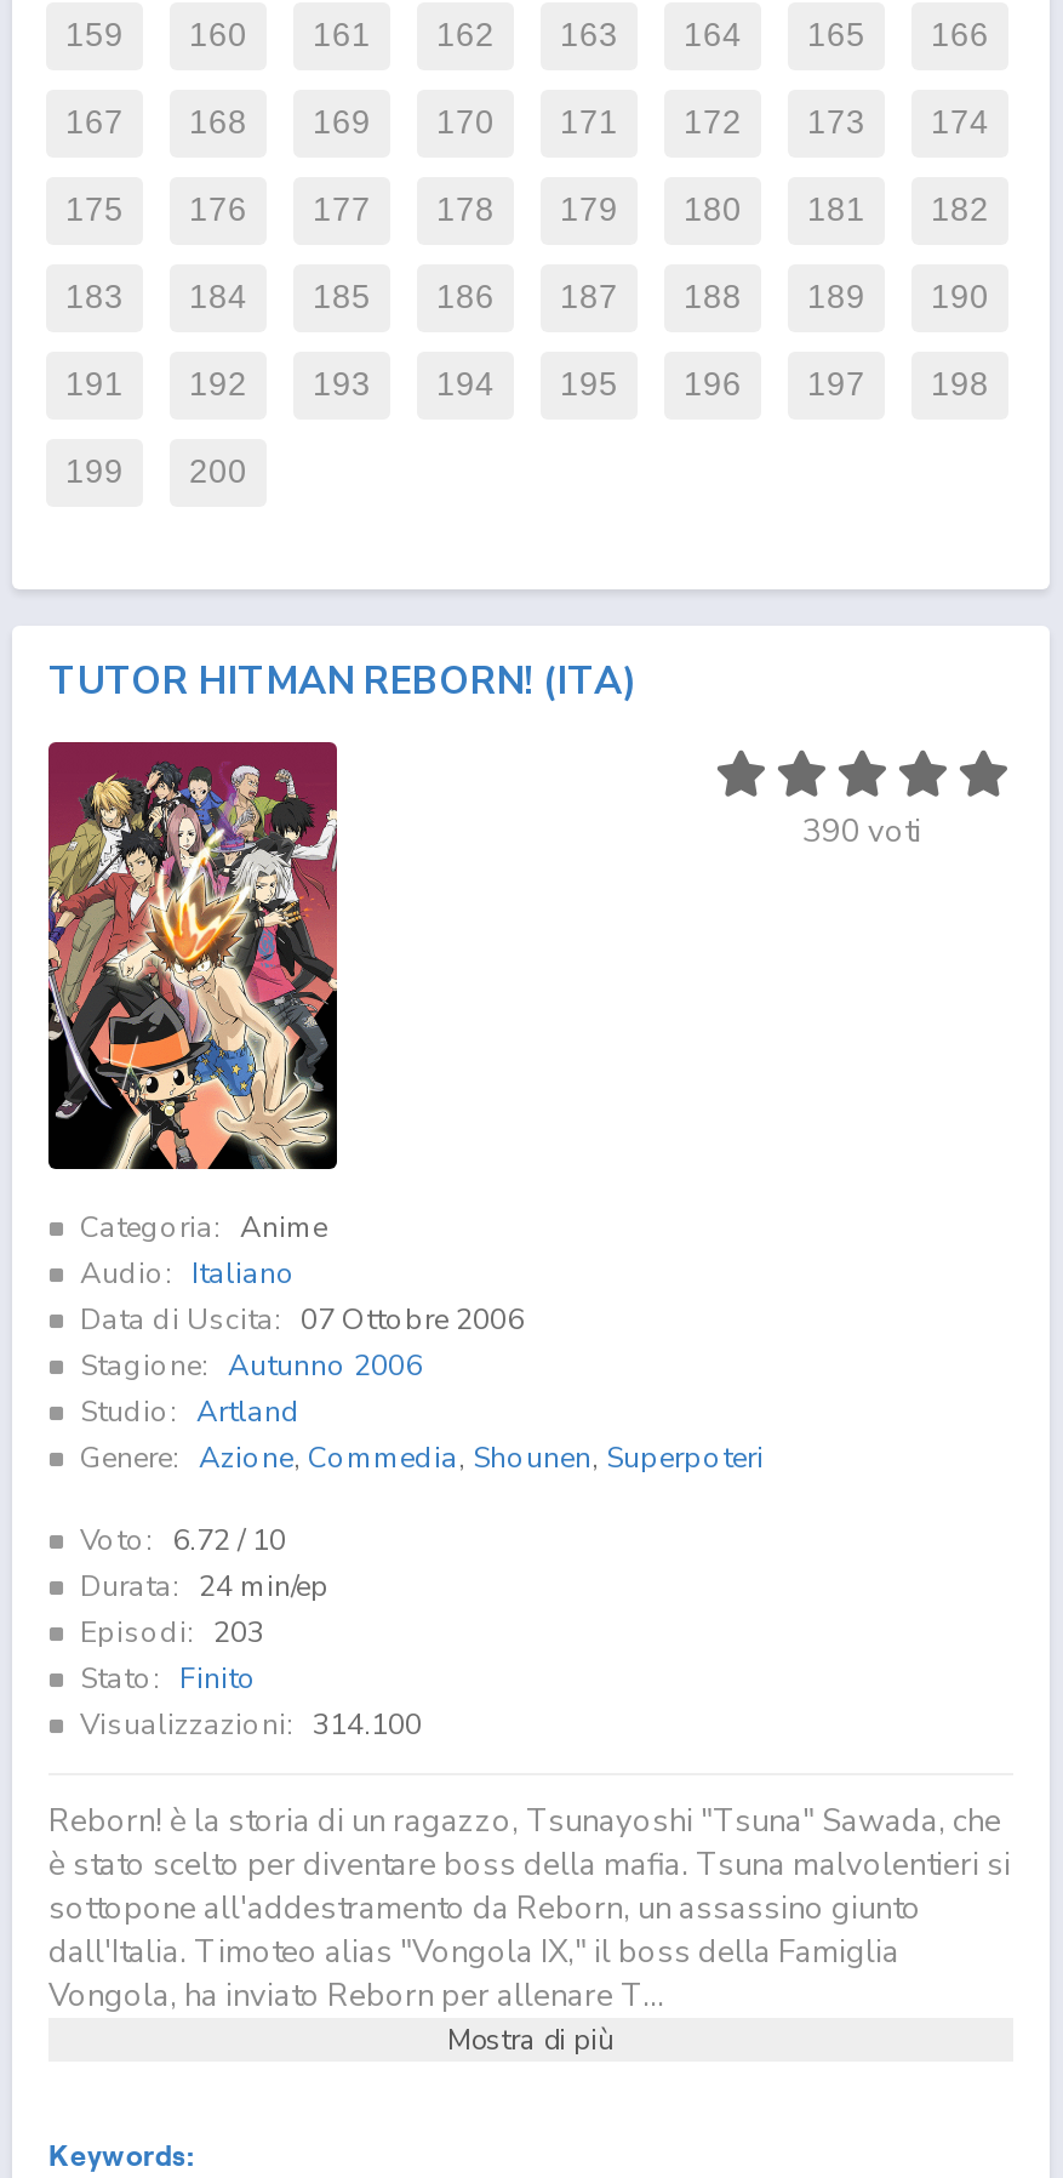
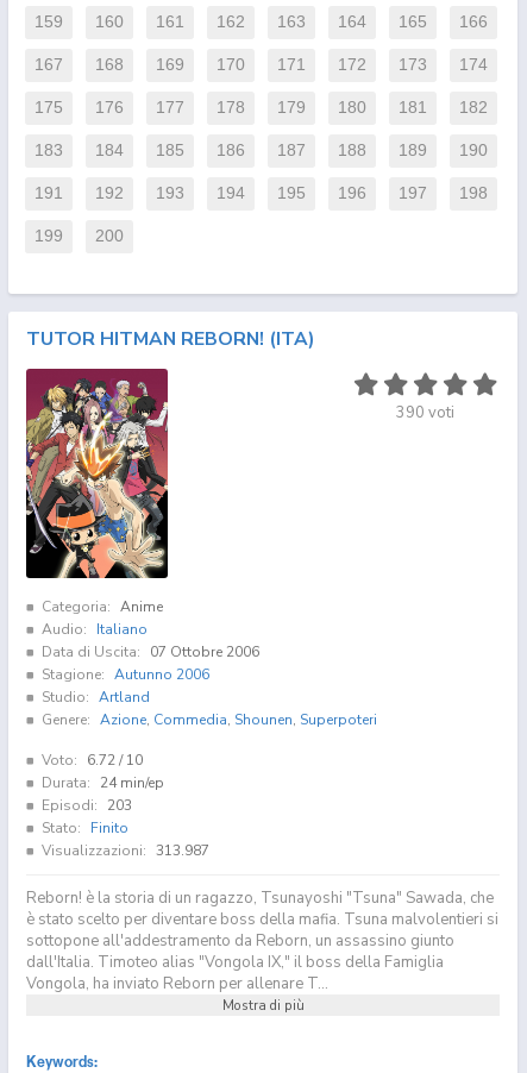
[80,1706,422,1744] Visualizzazioni: 314.100 -> [42,841,209,860] Visualizzazioni: 313.987

